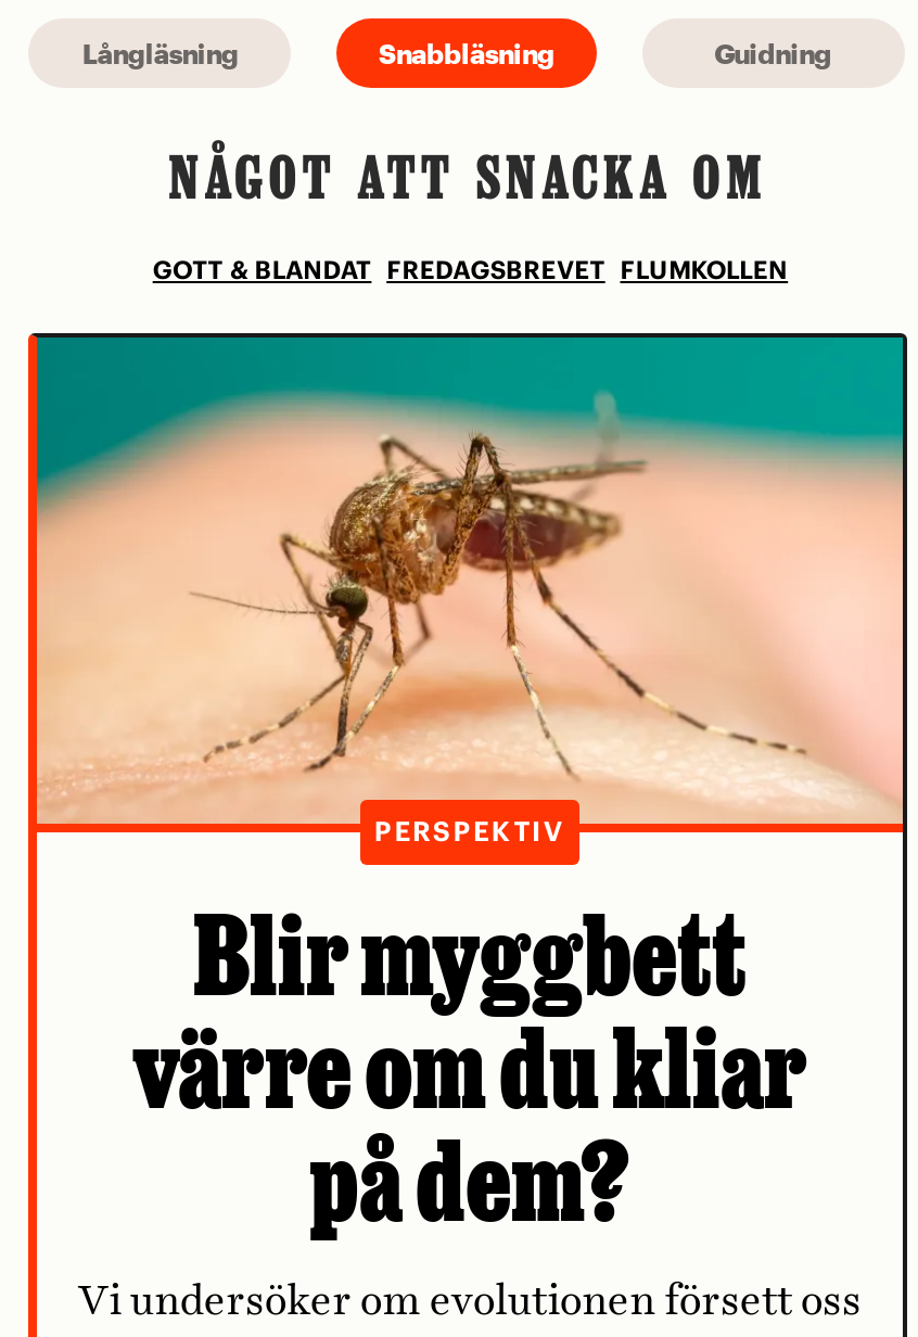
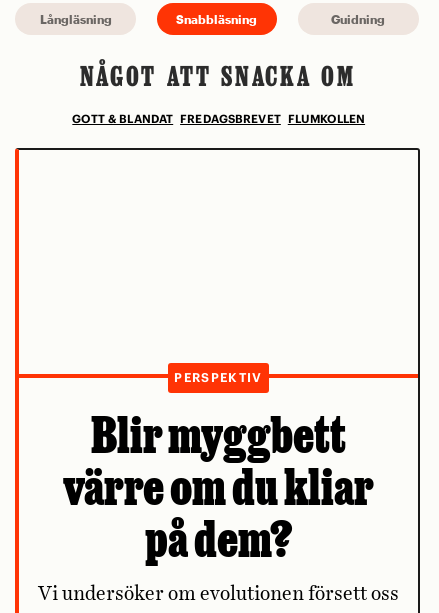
[35,335,905,824] [image] -> none

